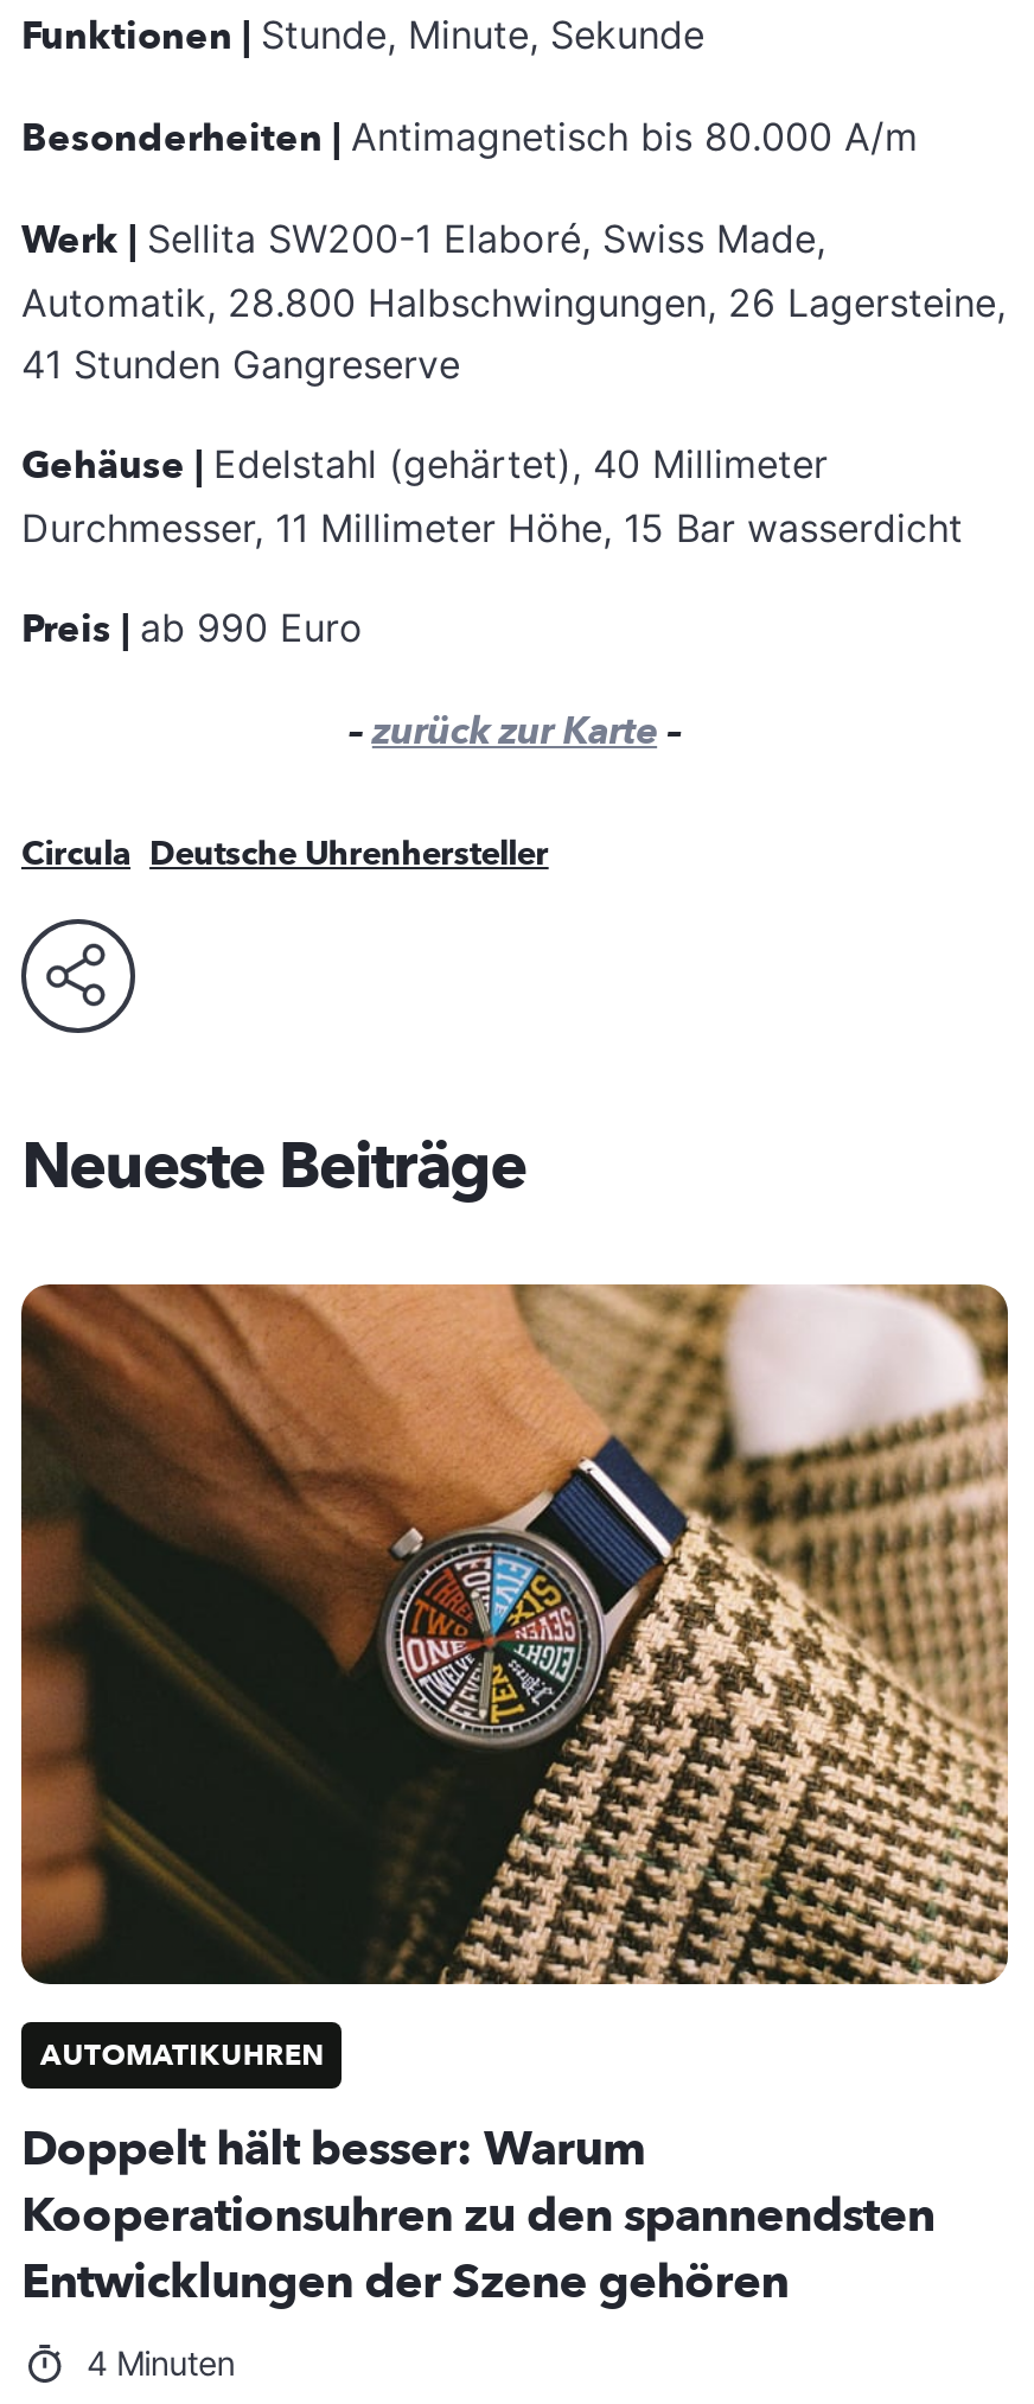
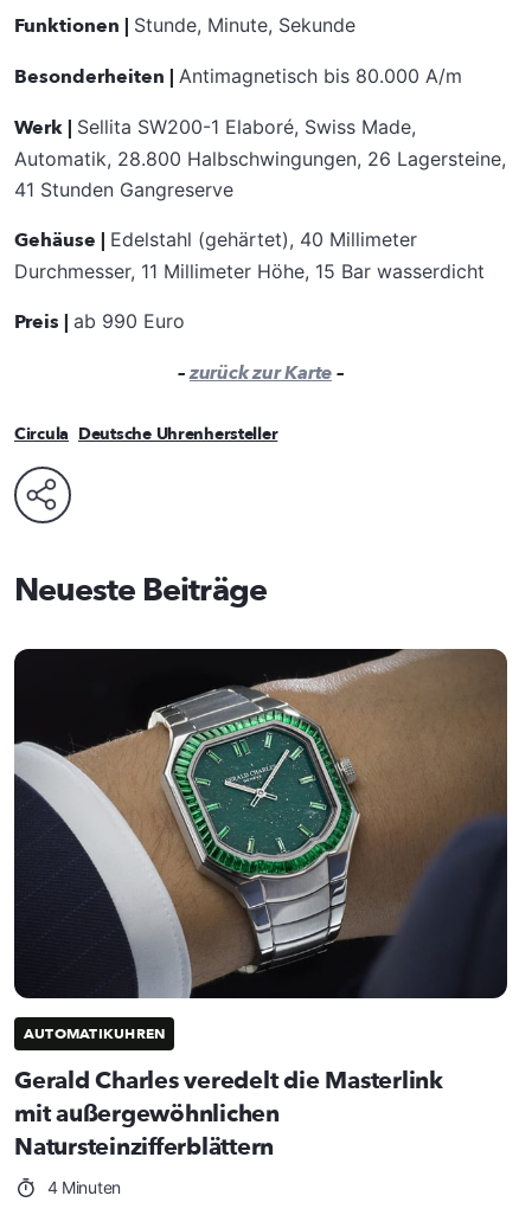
[19,1282,1010,1987] [image] -> [13,648,508,999] [image]
[21,2116,935,2313] Doppelt hält besser: Warum | Kooperationsuhren zu den spannendsten | Entwicklungen der Szene gehören -> [14,1064,443,1162] Gerald Charles veredelt die Masterlink | mit außergewöhnlichen | Natursteinzifferblättern

